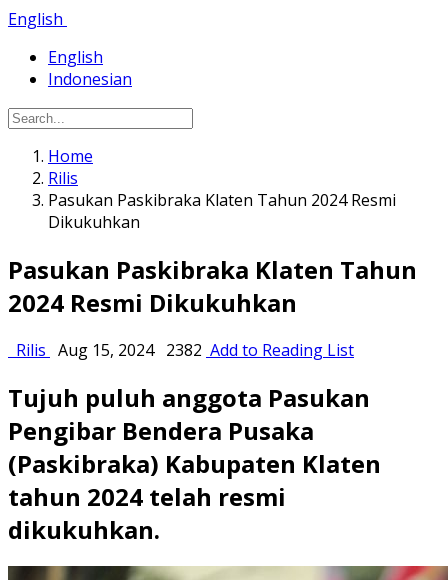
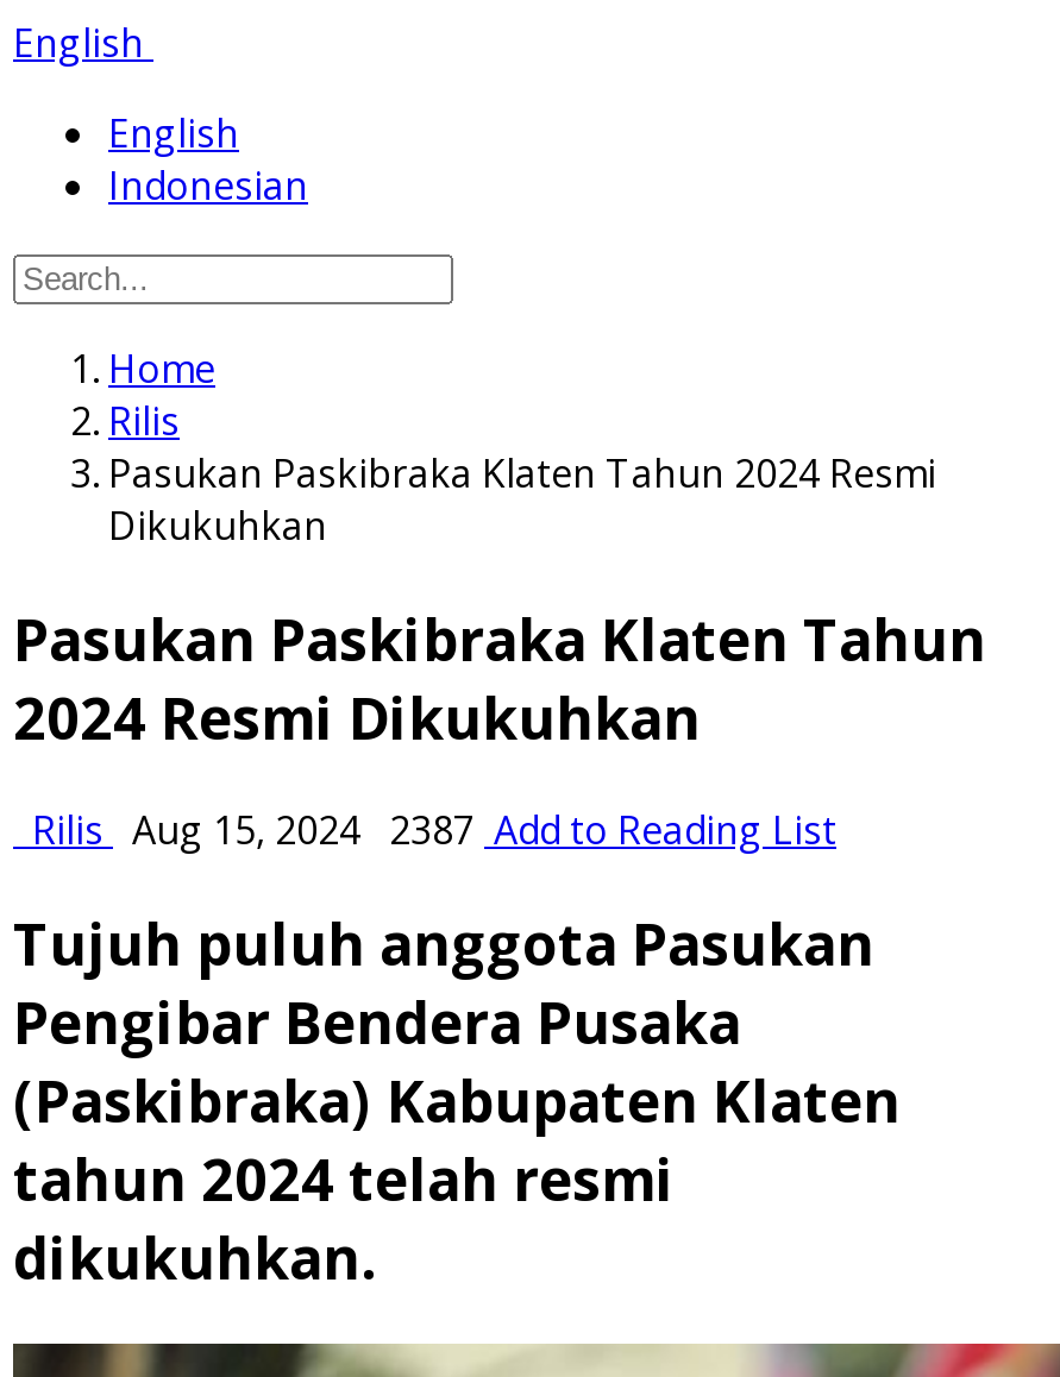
[8,339,354,361] Rilis Aug 15, 2024 2382 Add to Reading List -> [13,803,836,856] Rilis Aug 15, 2024 2387 Add to Reading List

